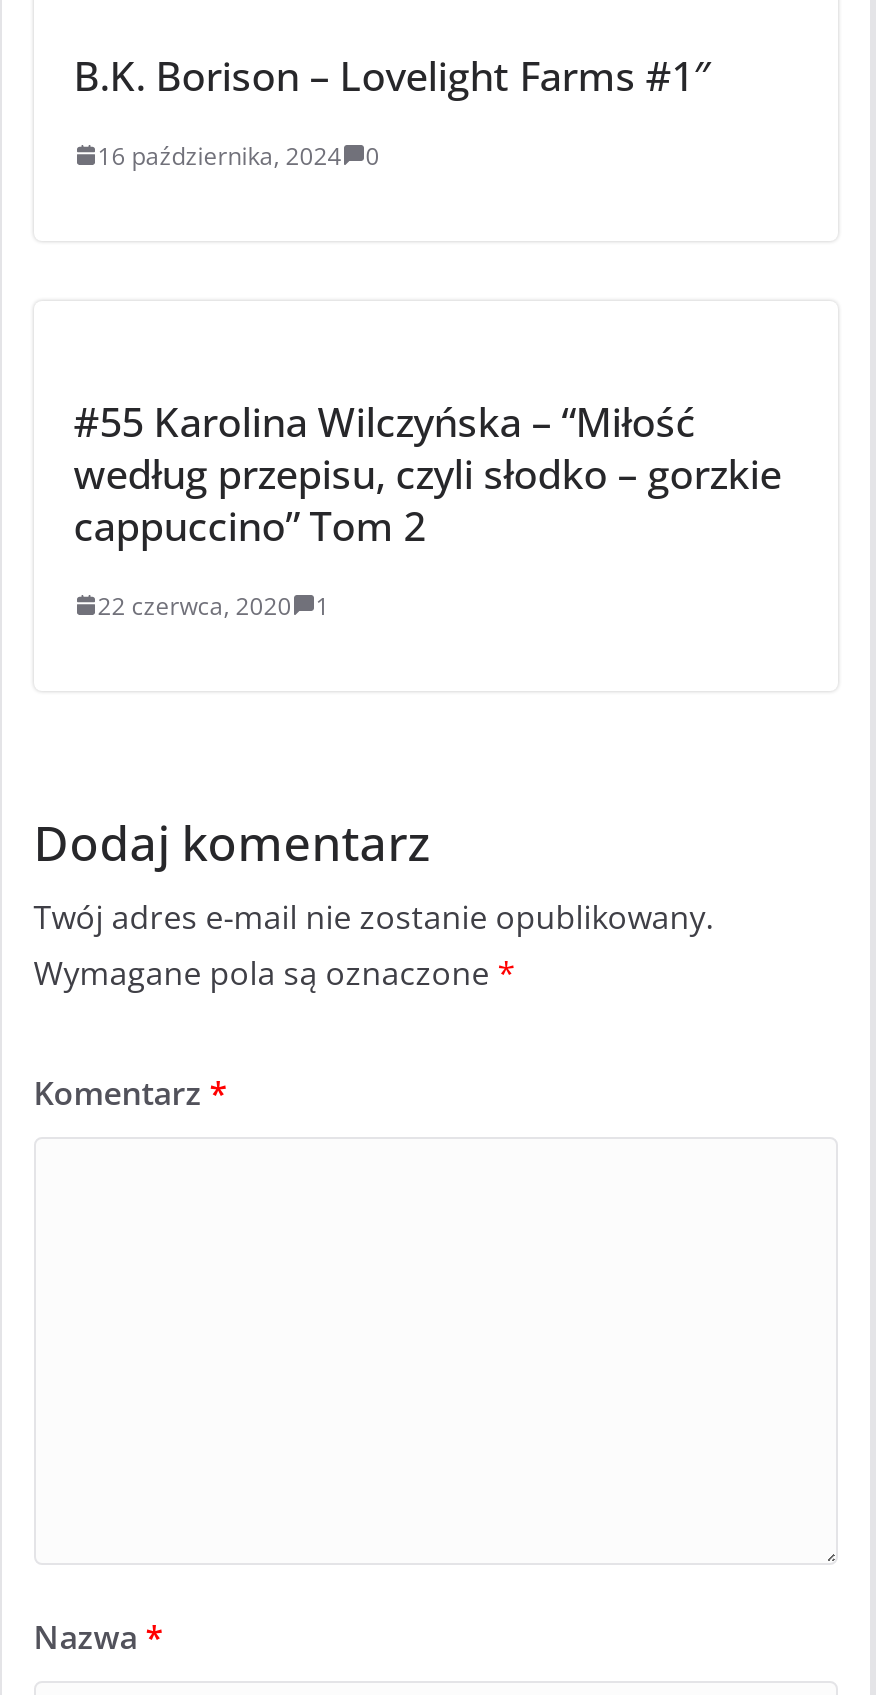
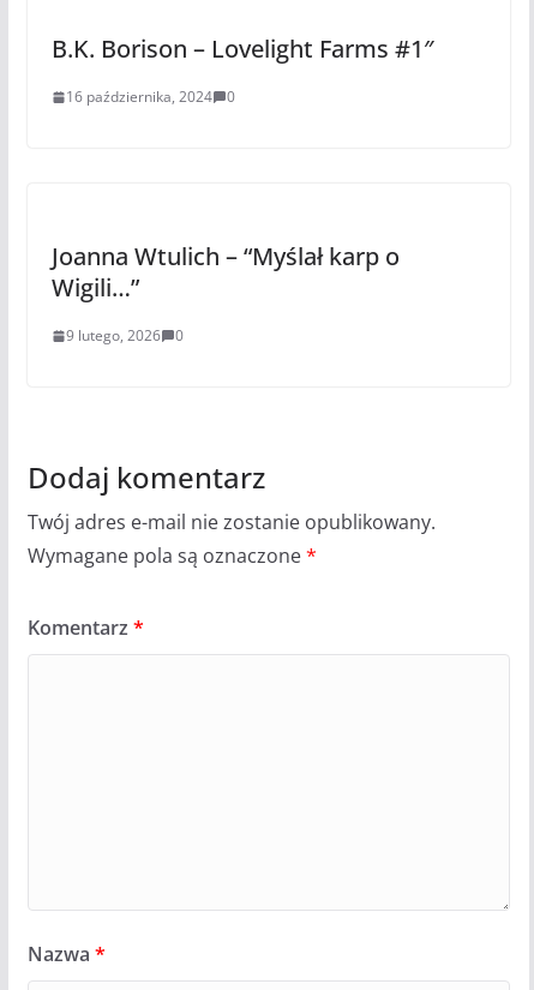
[73,395,781,553] #55 Karolina Wilczyńska – “Miłość | według przepisu, czyli słodko – gorzkie | cappuccino” Tom 2 -> [51,241,399,304] Joanna Wtulich – “Myślał karp o | Wigili…”
[97,589,329,623] 22 czerwca, 2020 | 1 -> [66,326,183,346] 9 lutego, 2026 | 0

